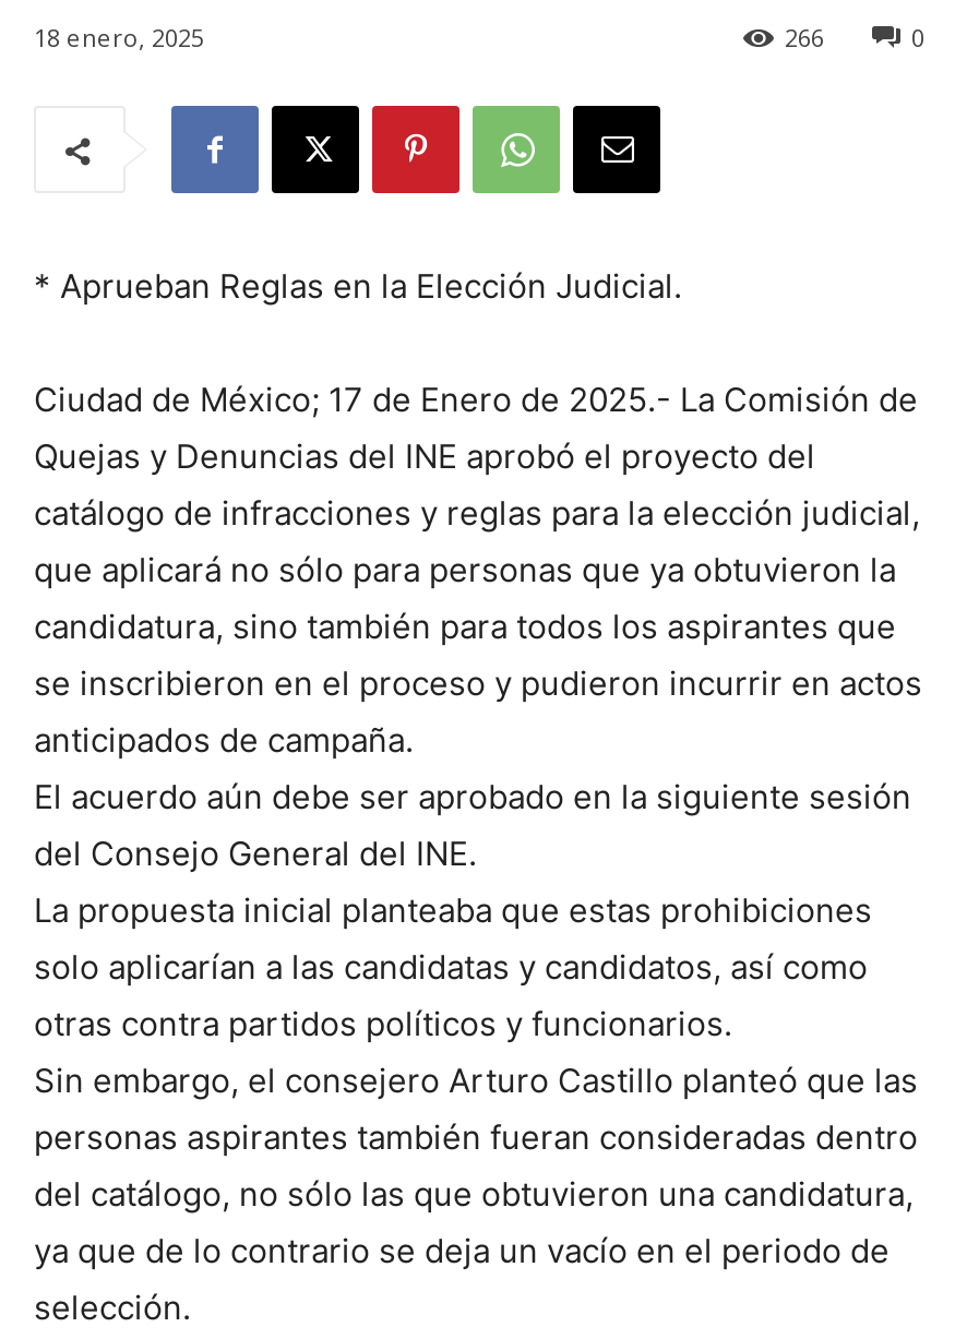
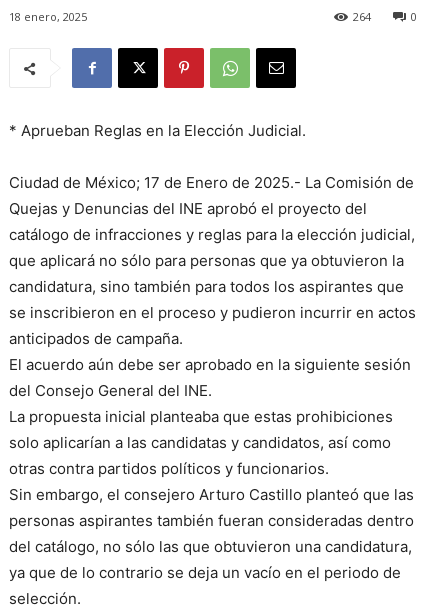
[785,21,824,54] 266 -> [353,9,371,24] 264

